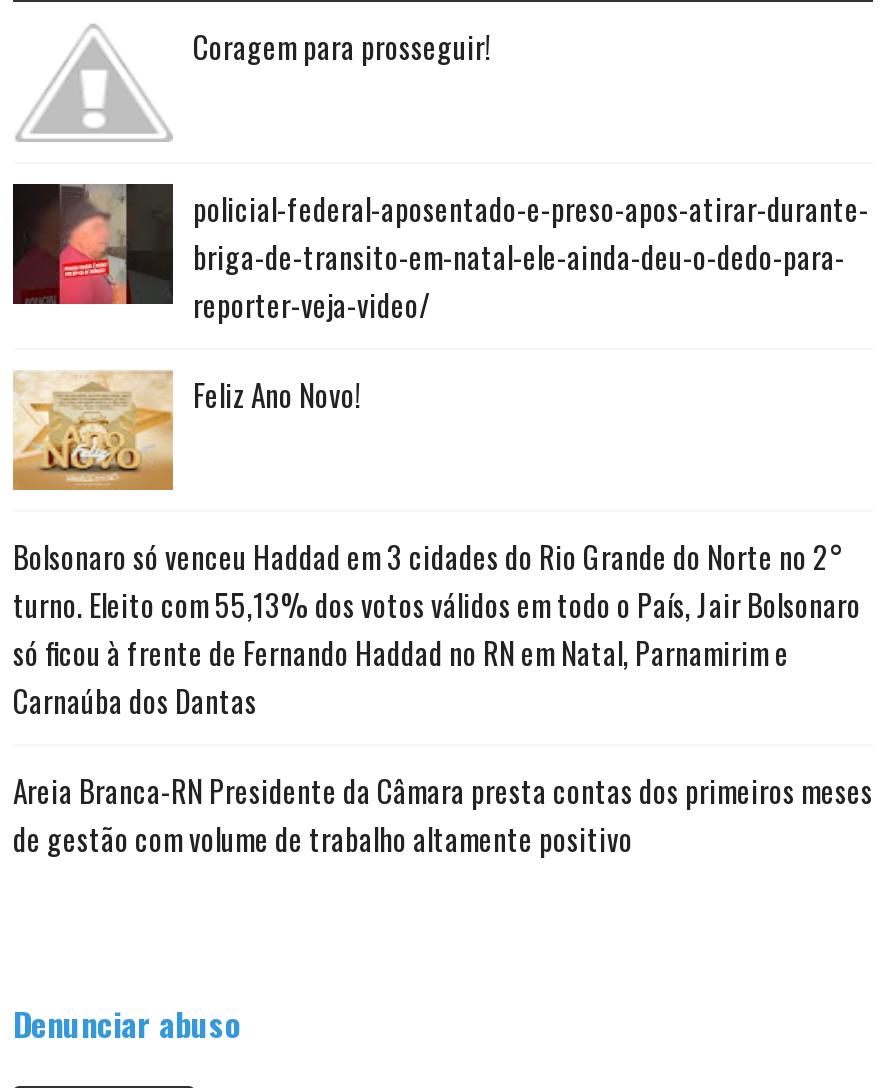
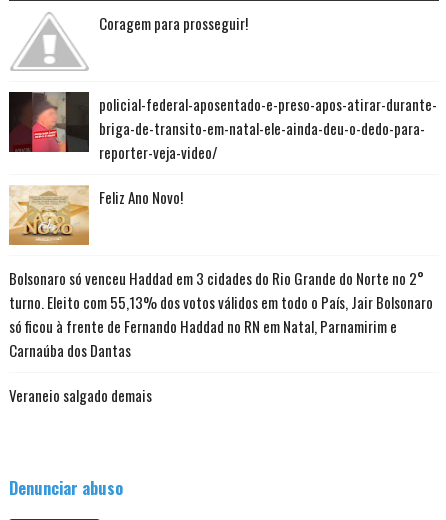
[13,768,873,860] Areia Branca-RN Presidente da Câmara presta contas dos primeiros meses | de gestão com volume de trabalho altamente positivo -> [9,384,152,406] Veraneio salgado demais

